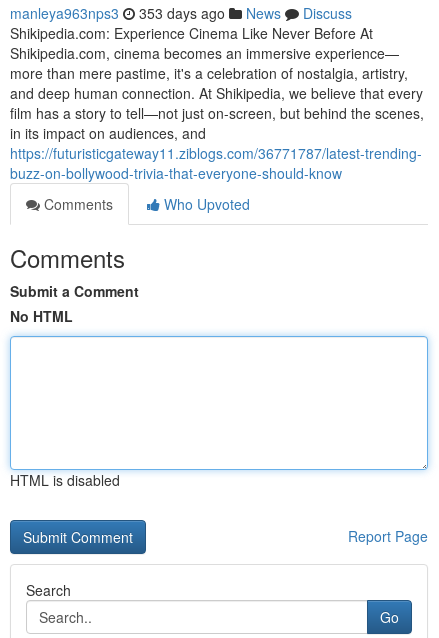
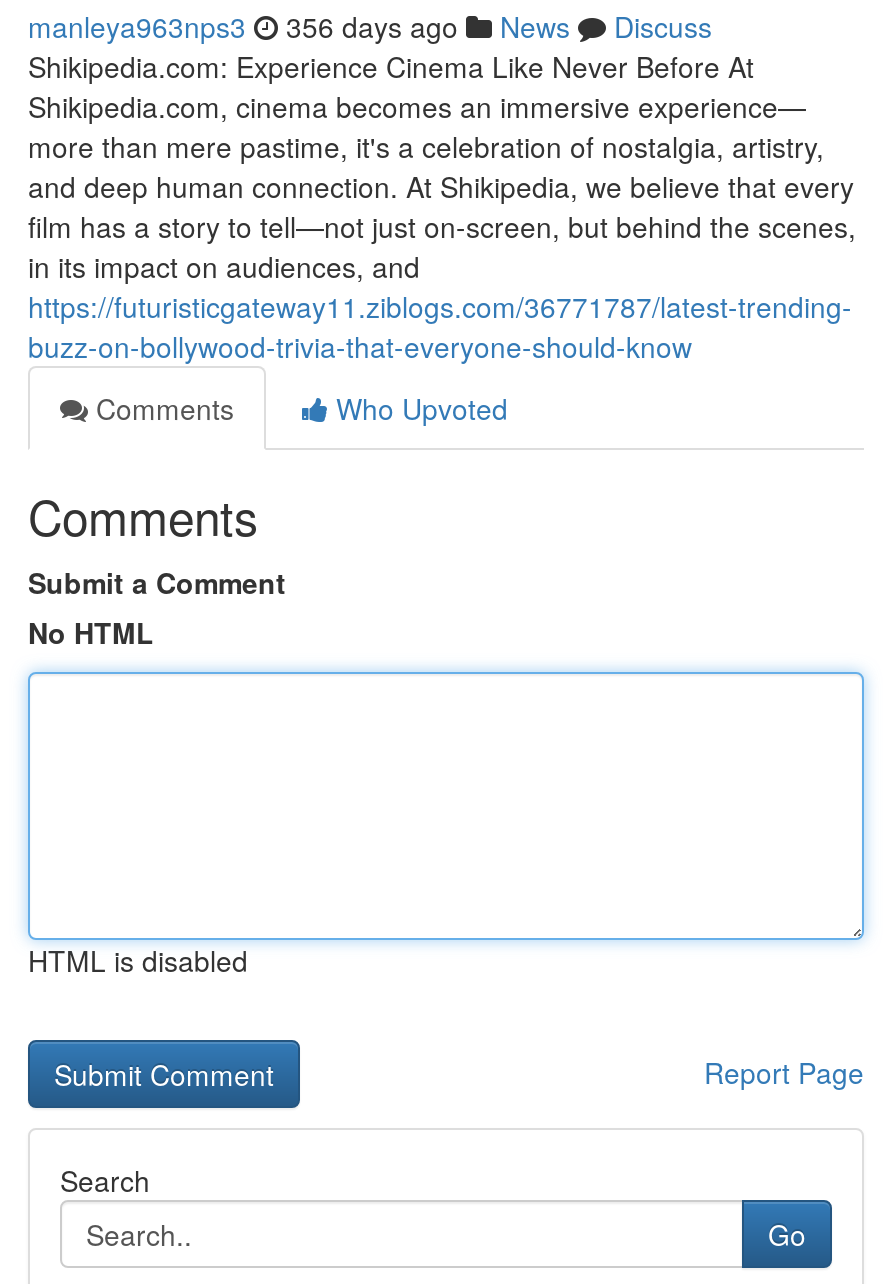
[10,3,352,23] manleya963nps3 353 days ago News Discuss -> [28,6,712,46] manleya963nps3 356 days ago News Discuss

